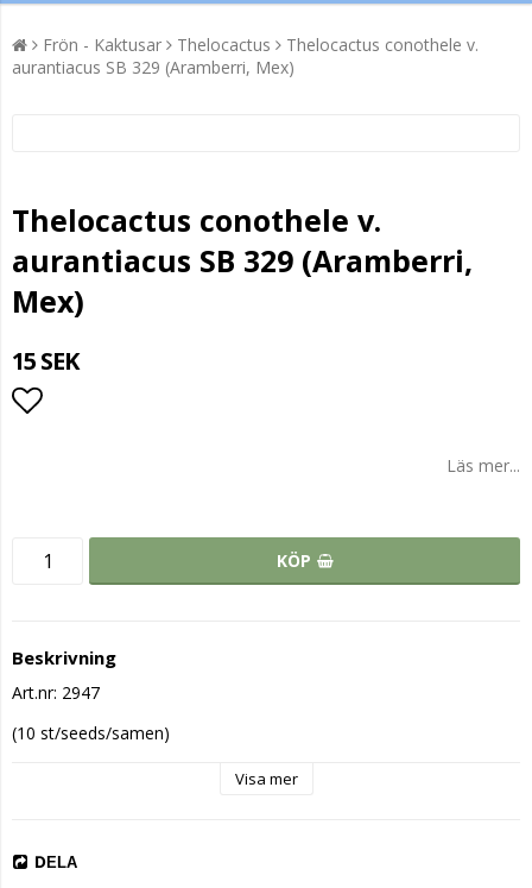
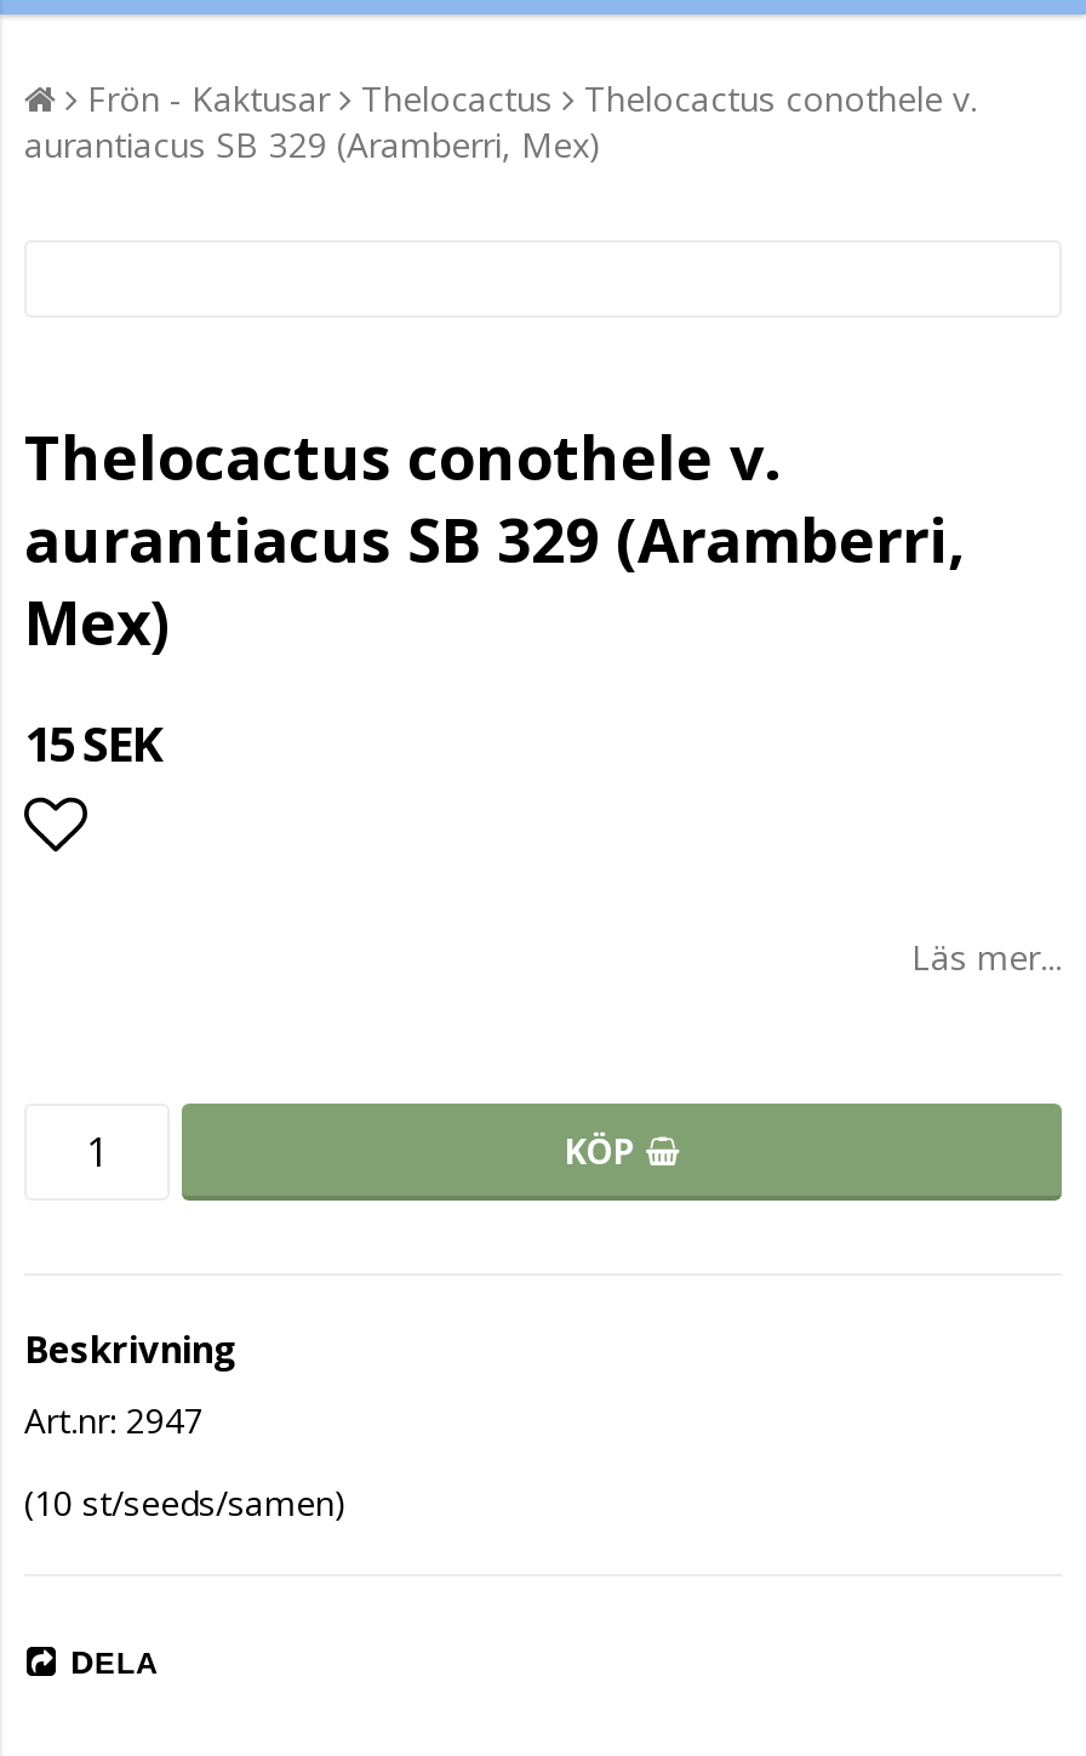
[235,768,297,789] Visa mer -> none

